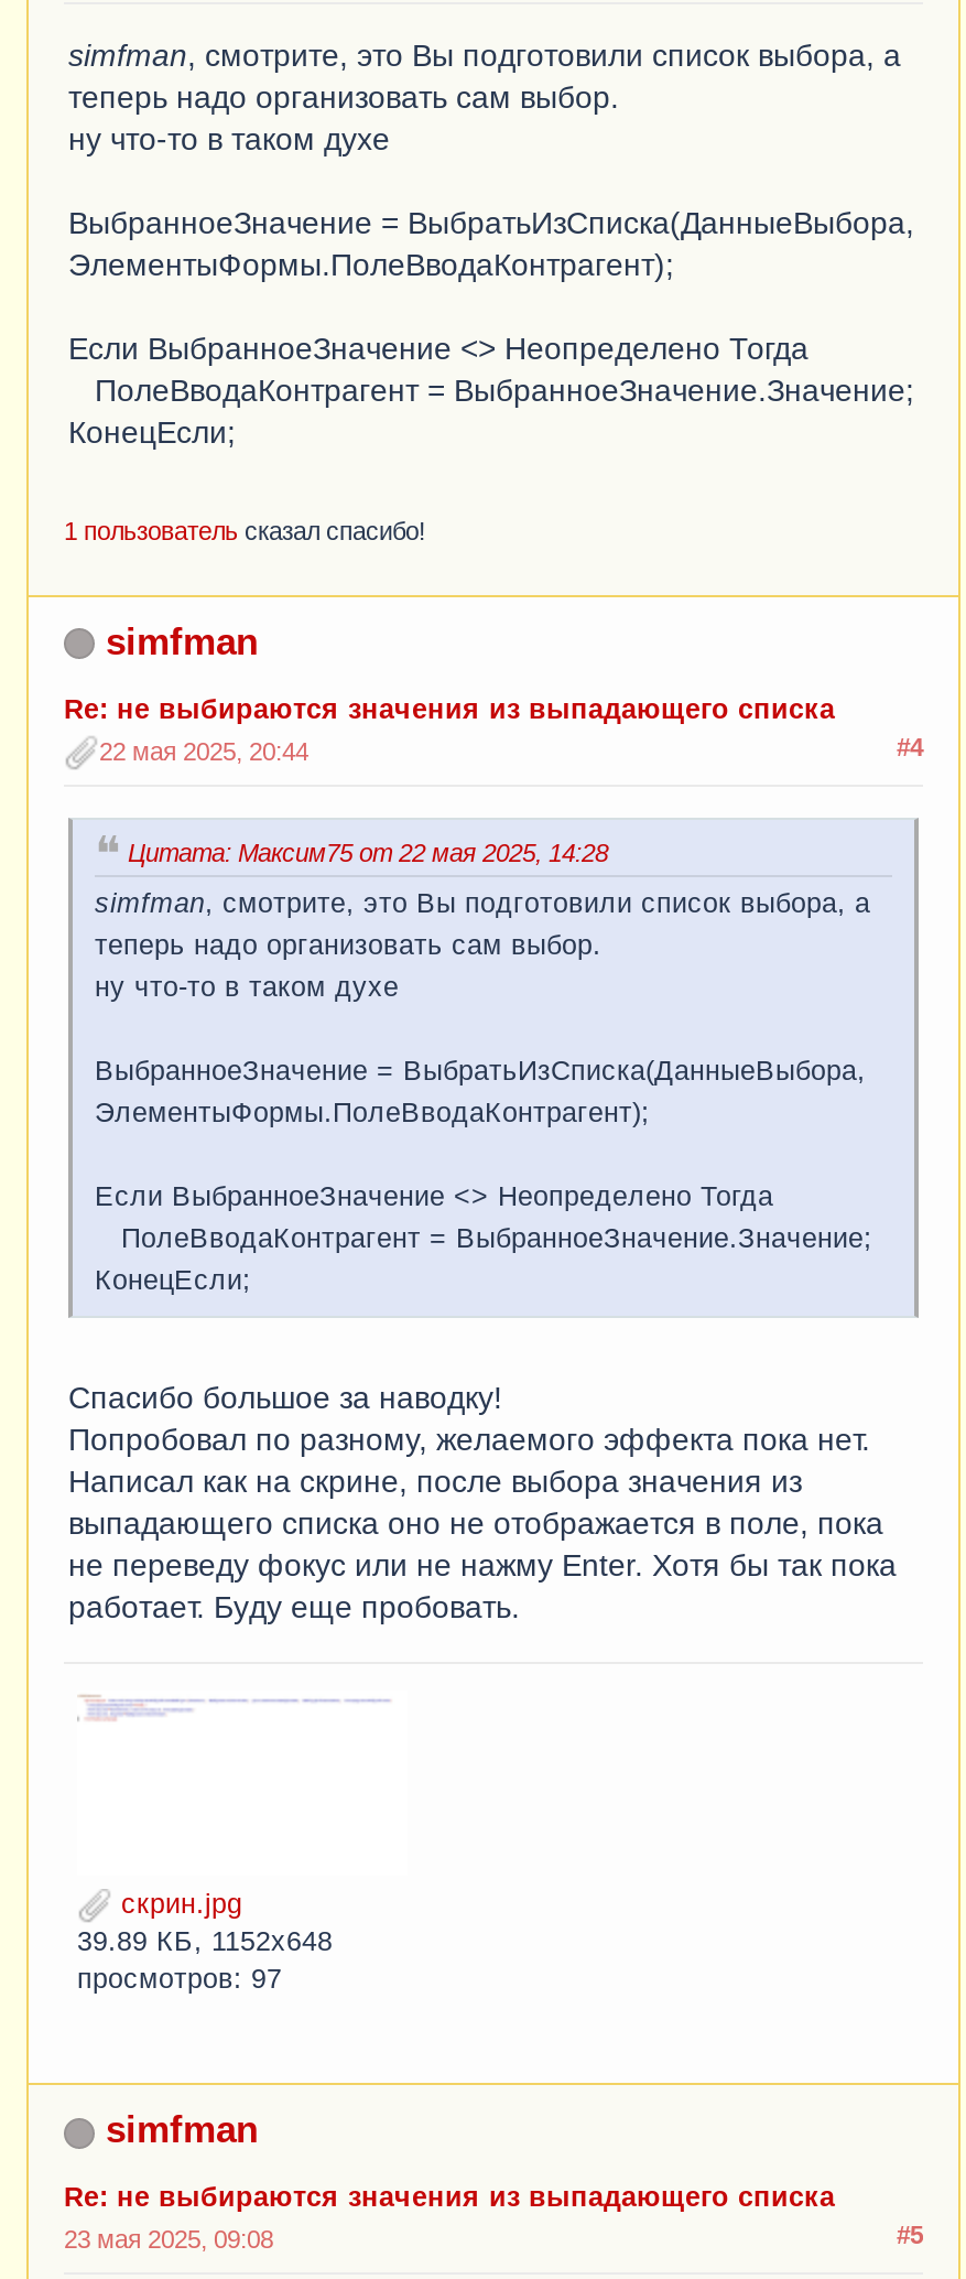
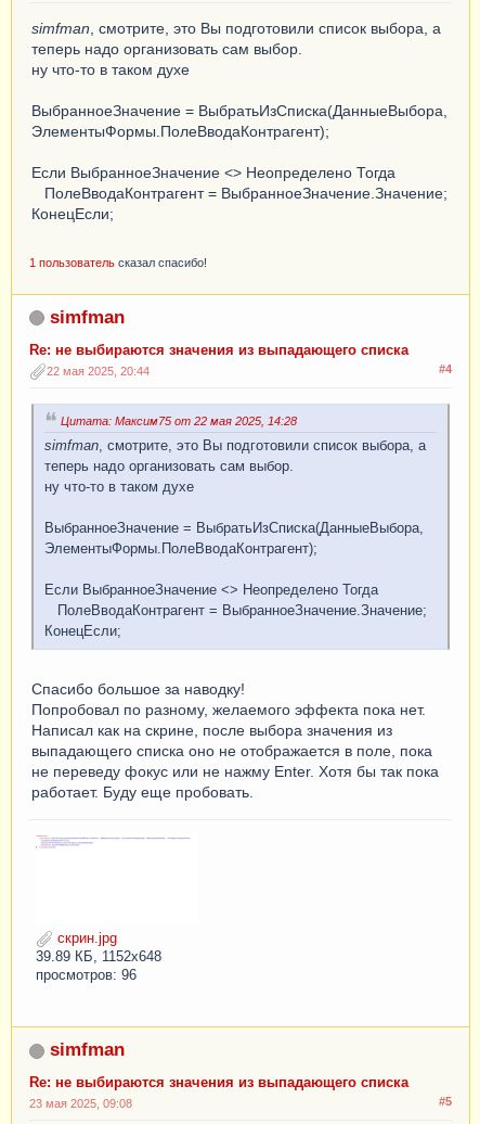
[77,1965,282,1996] просмотров: 97 -> [36,968,137,983] просмотров: 96

